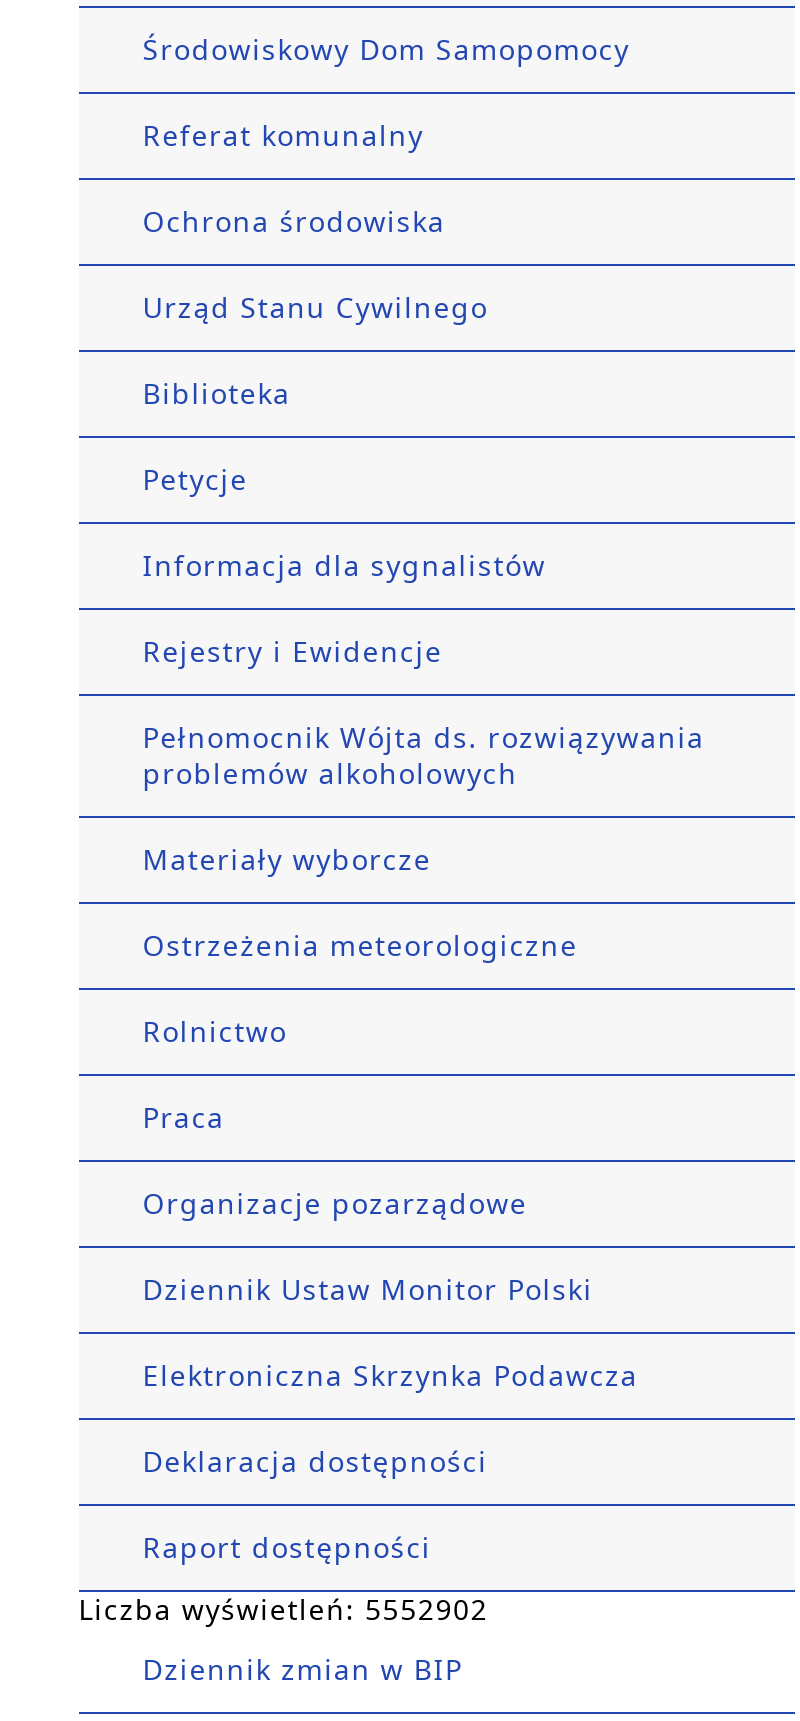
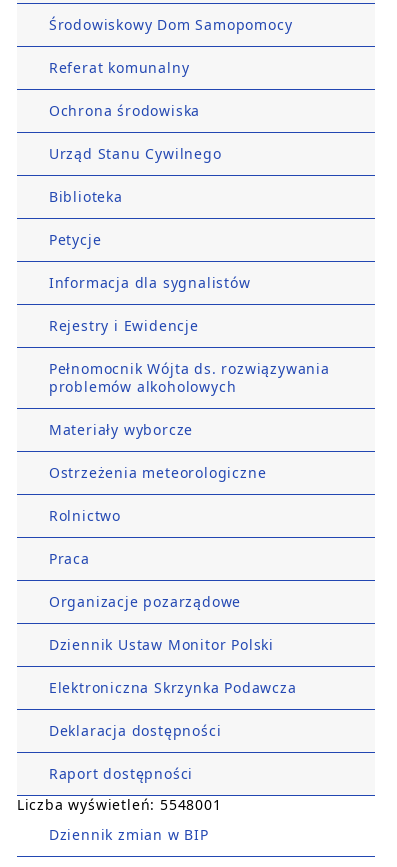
[79,1590,488,1628] Liczba wyświetleń: 5552902 -> [17,795,222,814] Liczba wyświetleń: 5548001

